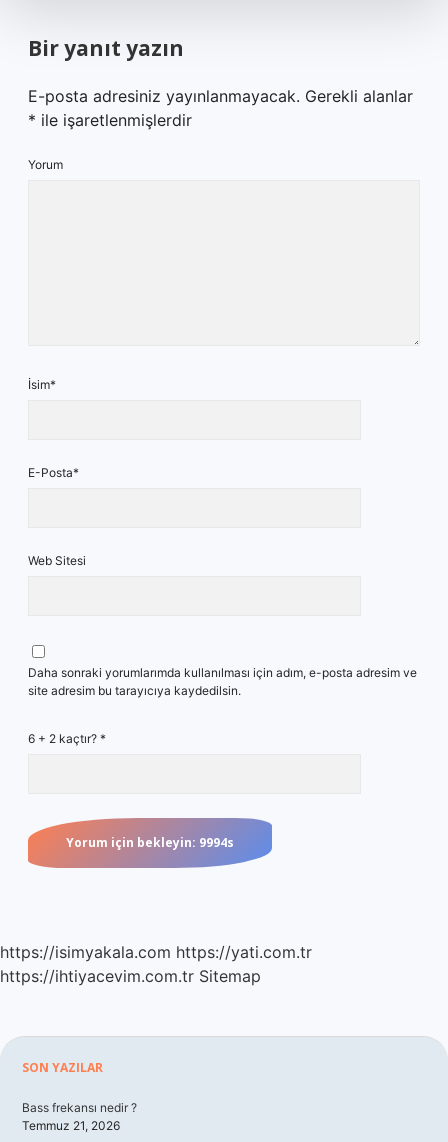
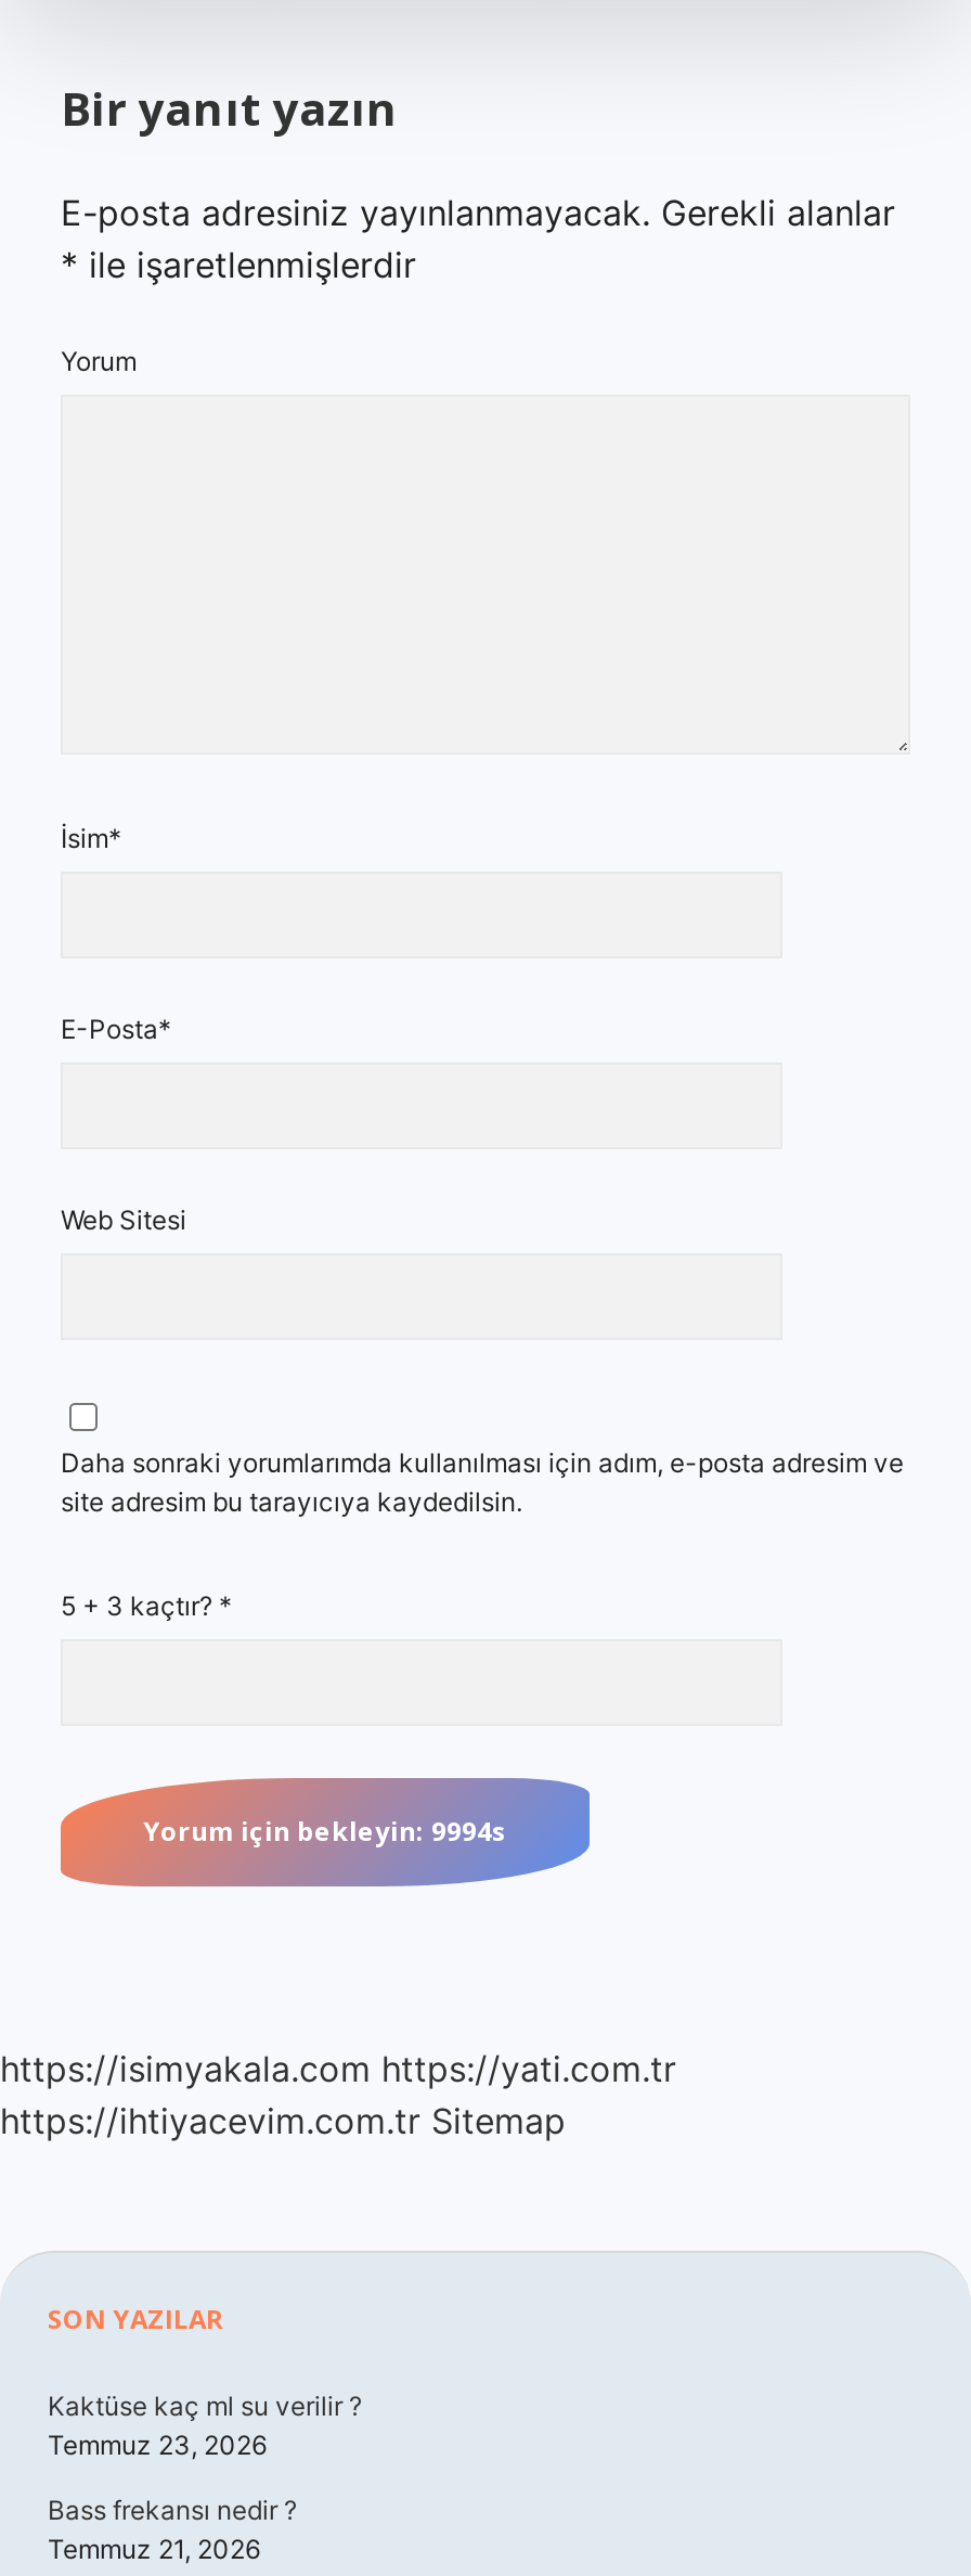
[28,731,106,746] 6 + 2 kaçtır? * -> [61,1589,232,1622] 5 + 3 kaçtır? *
none -> [48,2390,362,2461] Kaktüse kaç ml su verilir ? | Temmuz 23, 2026

